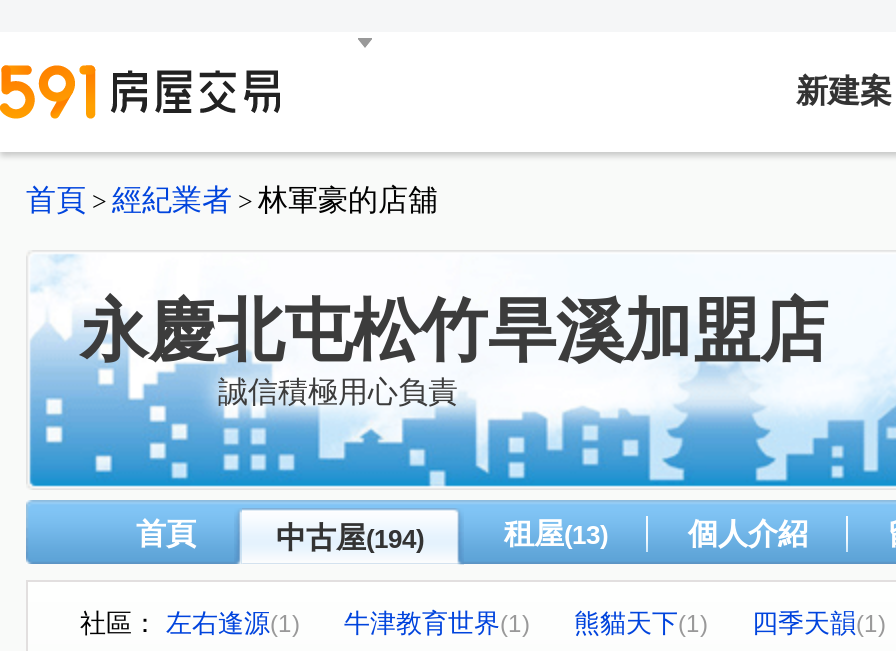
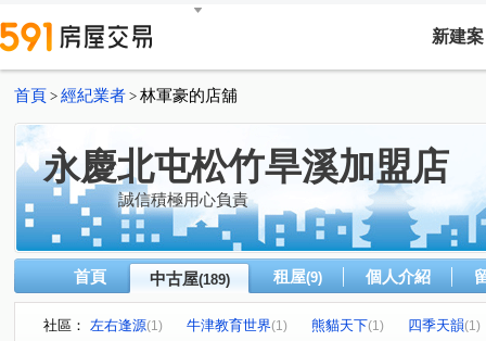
[276,520,424,554] 中古屋(194) -> [150,269,230,288] 中古屋(189)
[504,516,608,550] 租屋(13) -> [273,267,322,286] 租屋(9)

